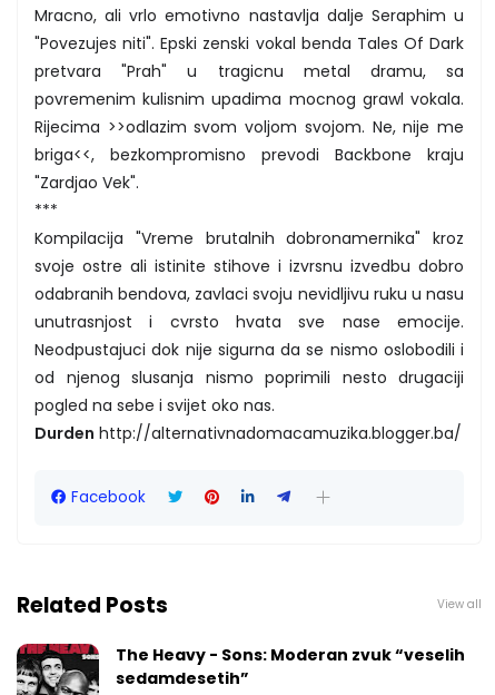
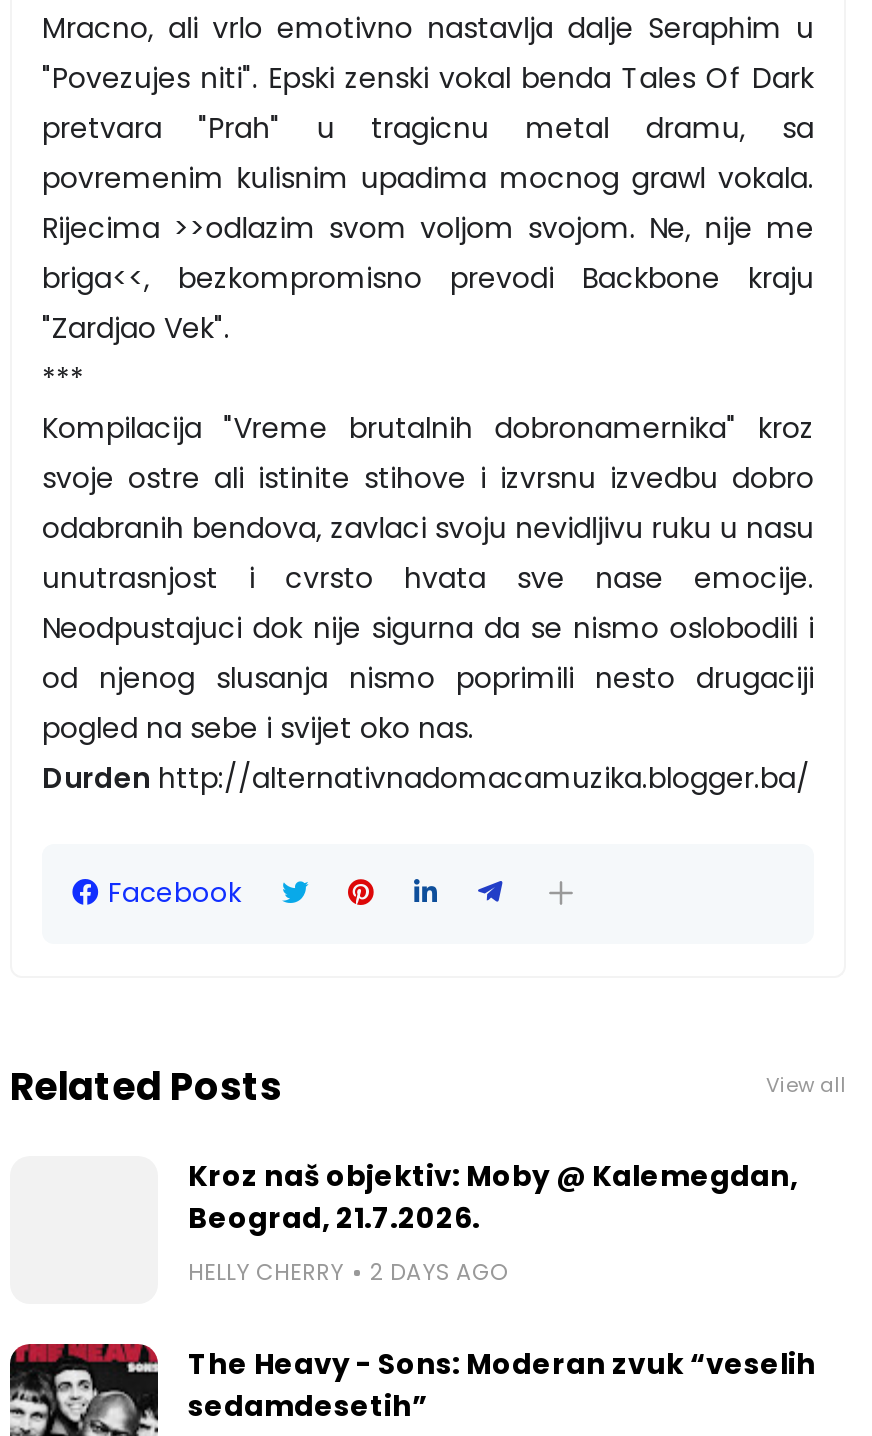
none -> [188,1155,798,1287] Kroz naš objektiv: Moby @ Kalemegdan, | Beograd, 21.7.2026. | HELLY CHERRY | 2 DAYS AGO

